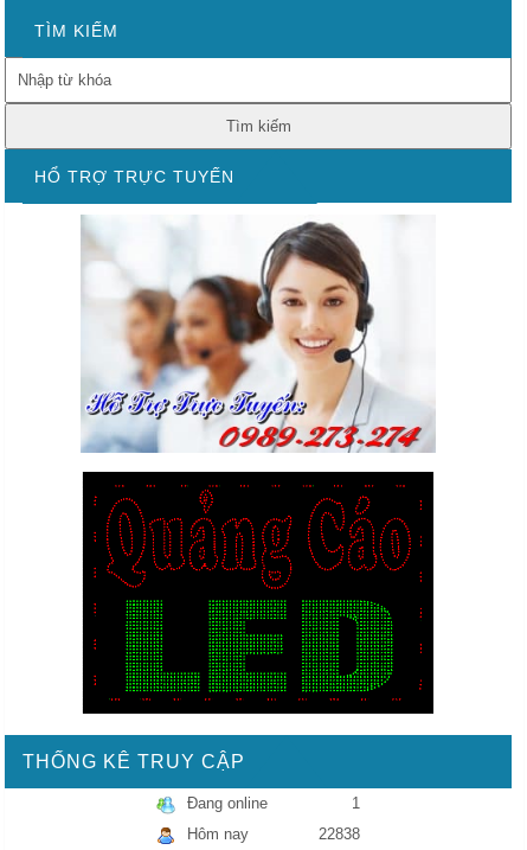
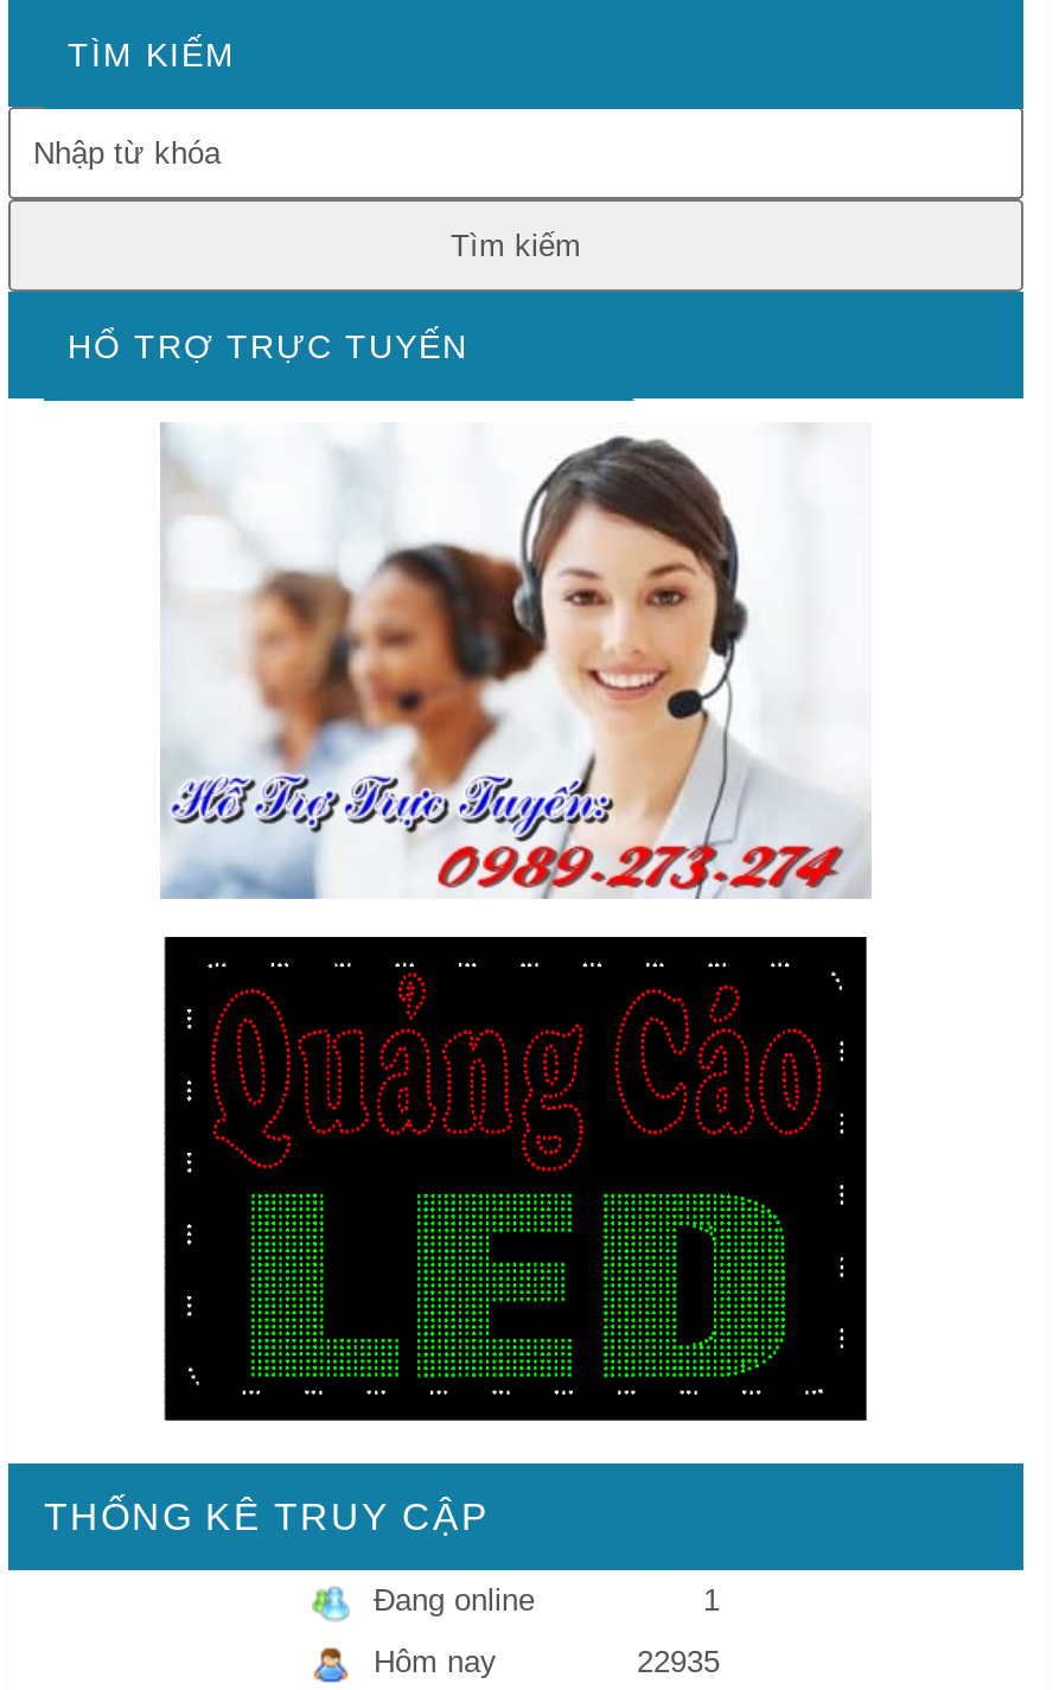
[319,825,360,843] 22838 -> [637,1644,720,1680] 22935

